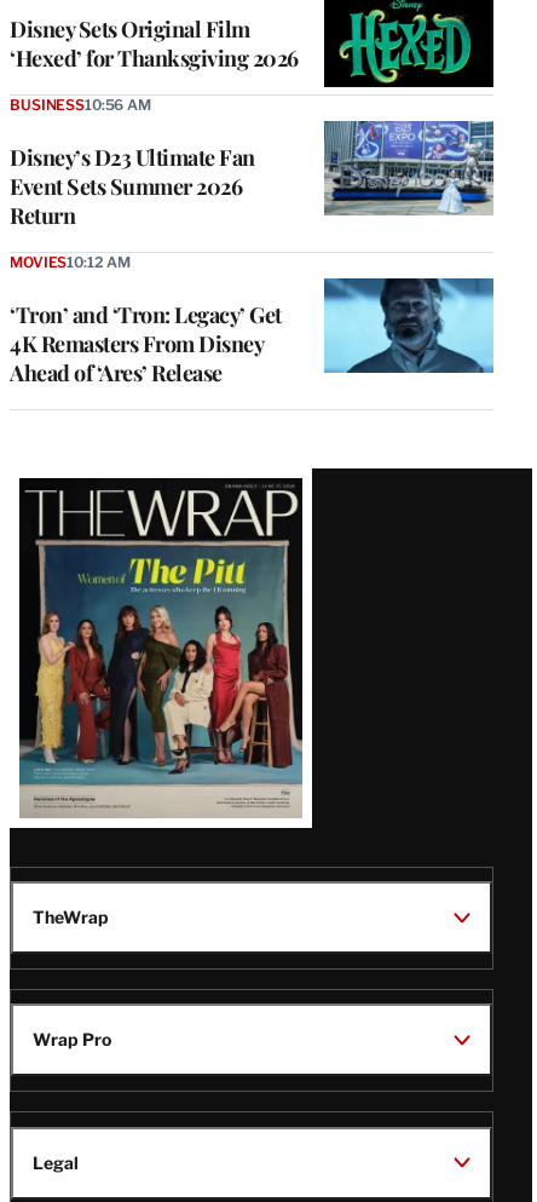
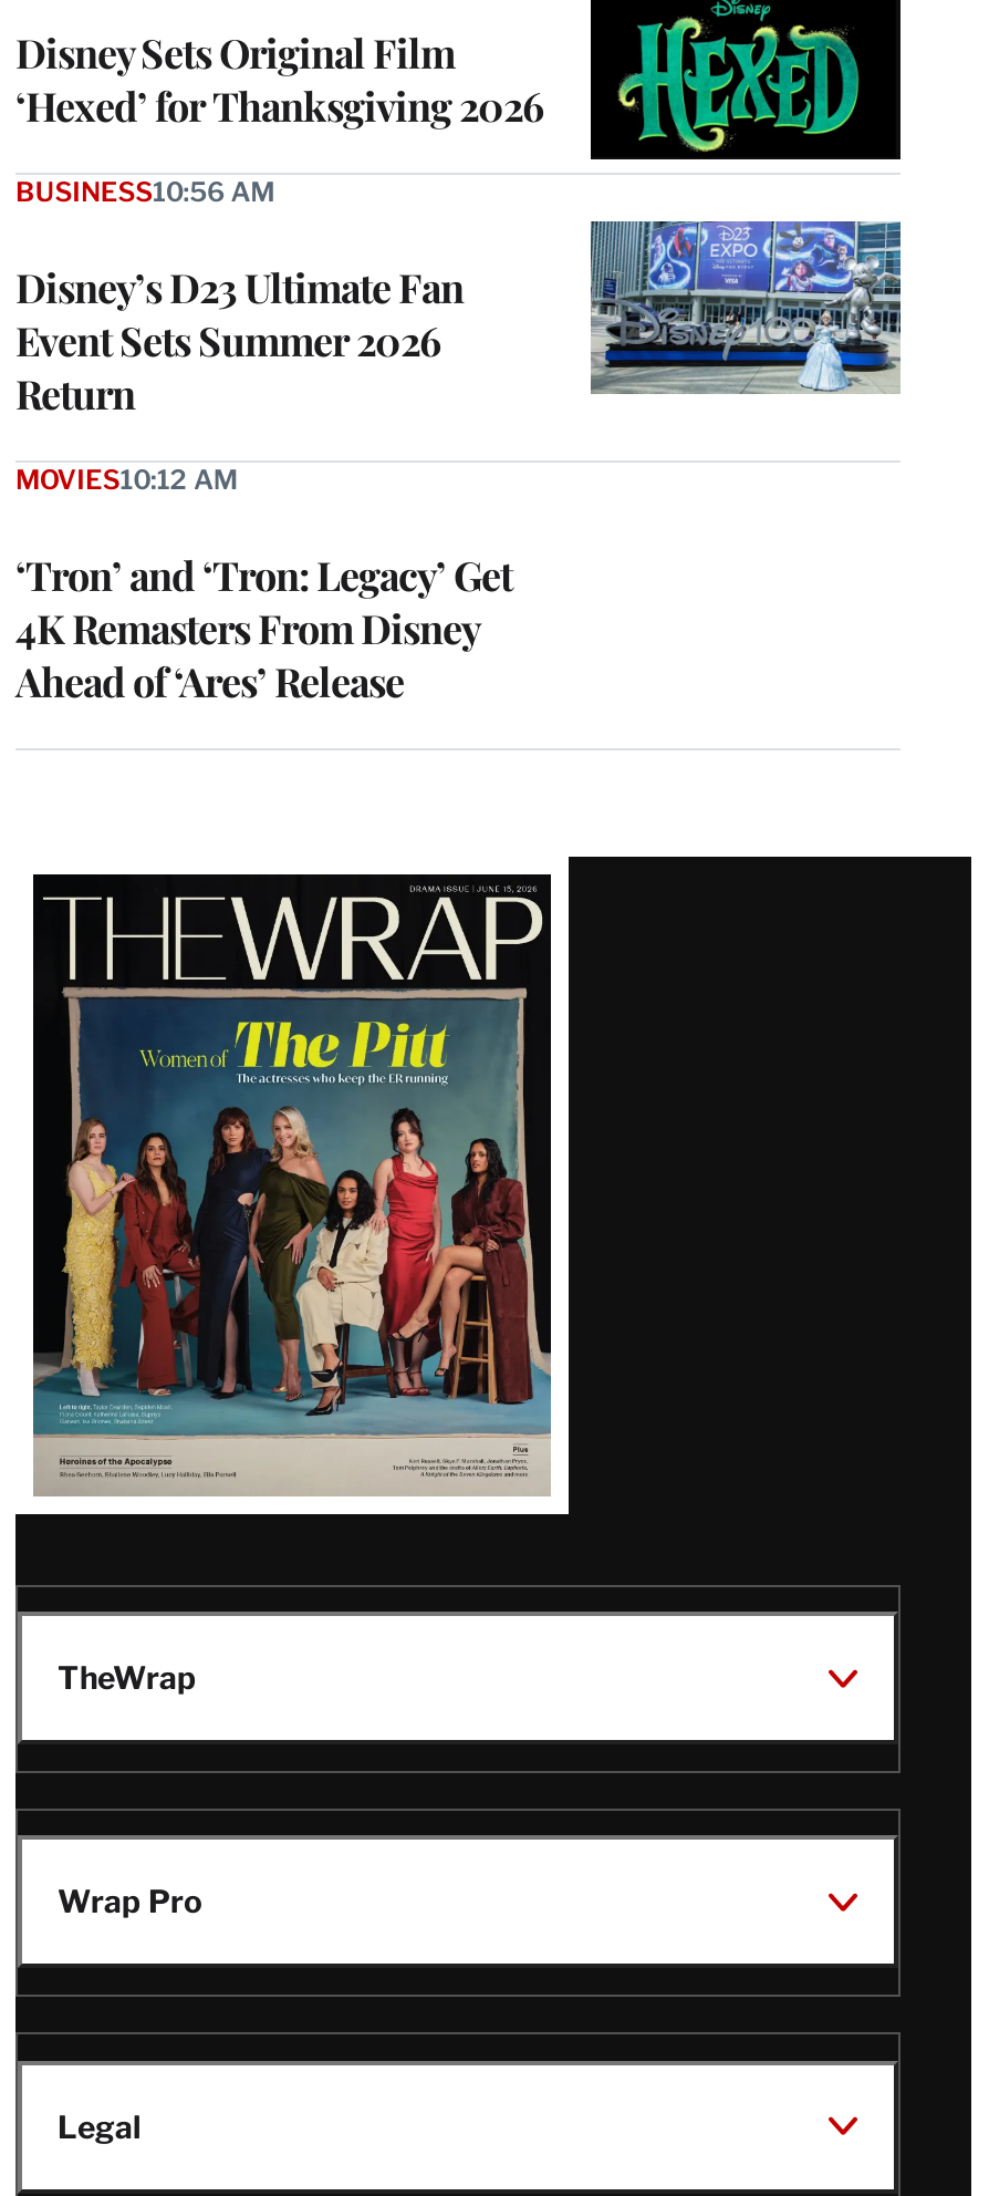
[323,277,495,374] [image] -> none

